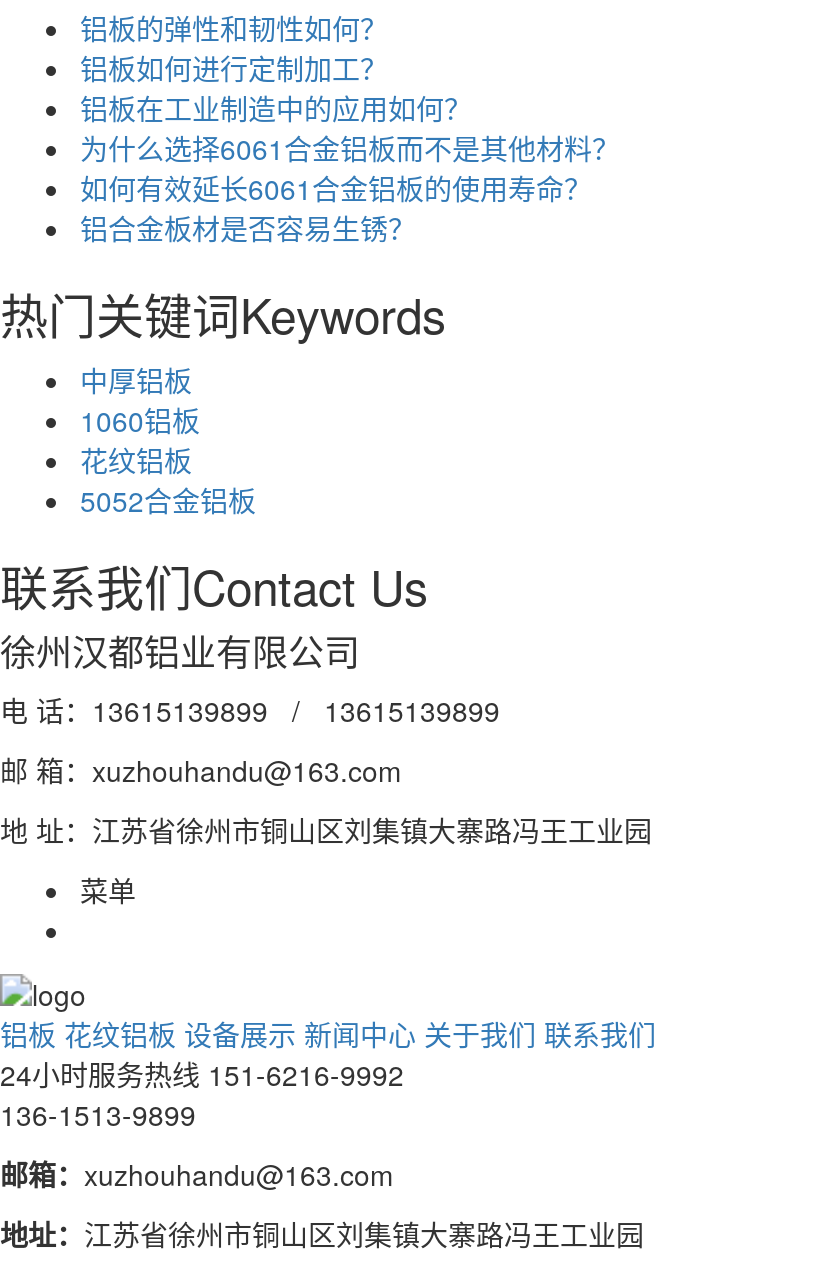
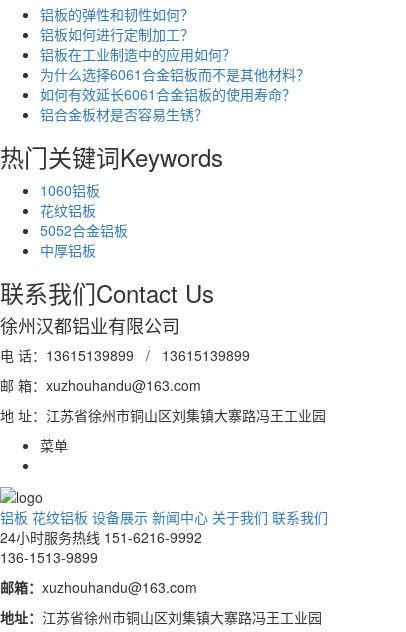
moved [80,359,192,399] -> [40,240,96,260]: 中厚铝板
moved [80,399,256,519] -> [40,180,128,240]: 1060铝板 | 花纹铝板 | 5052合金铝板

